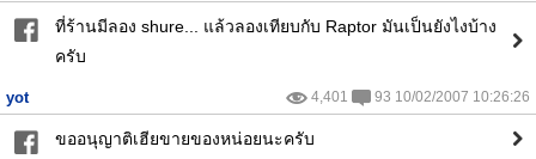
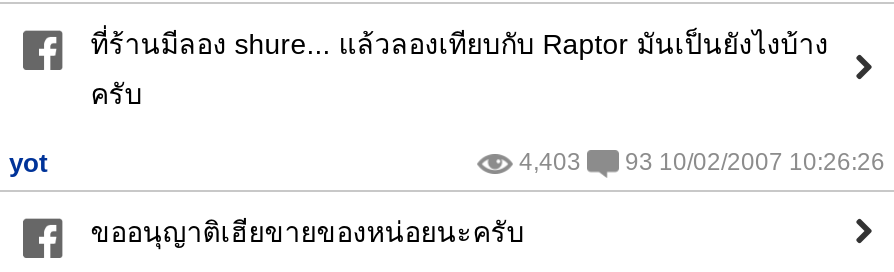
[307,88,530,105] 4,401 93 10/02/2007 10:26:26 -> [513,148,885,176] 4,403 93 10/02/2007 10:26:26

